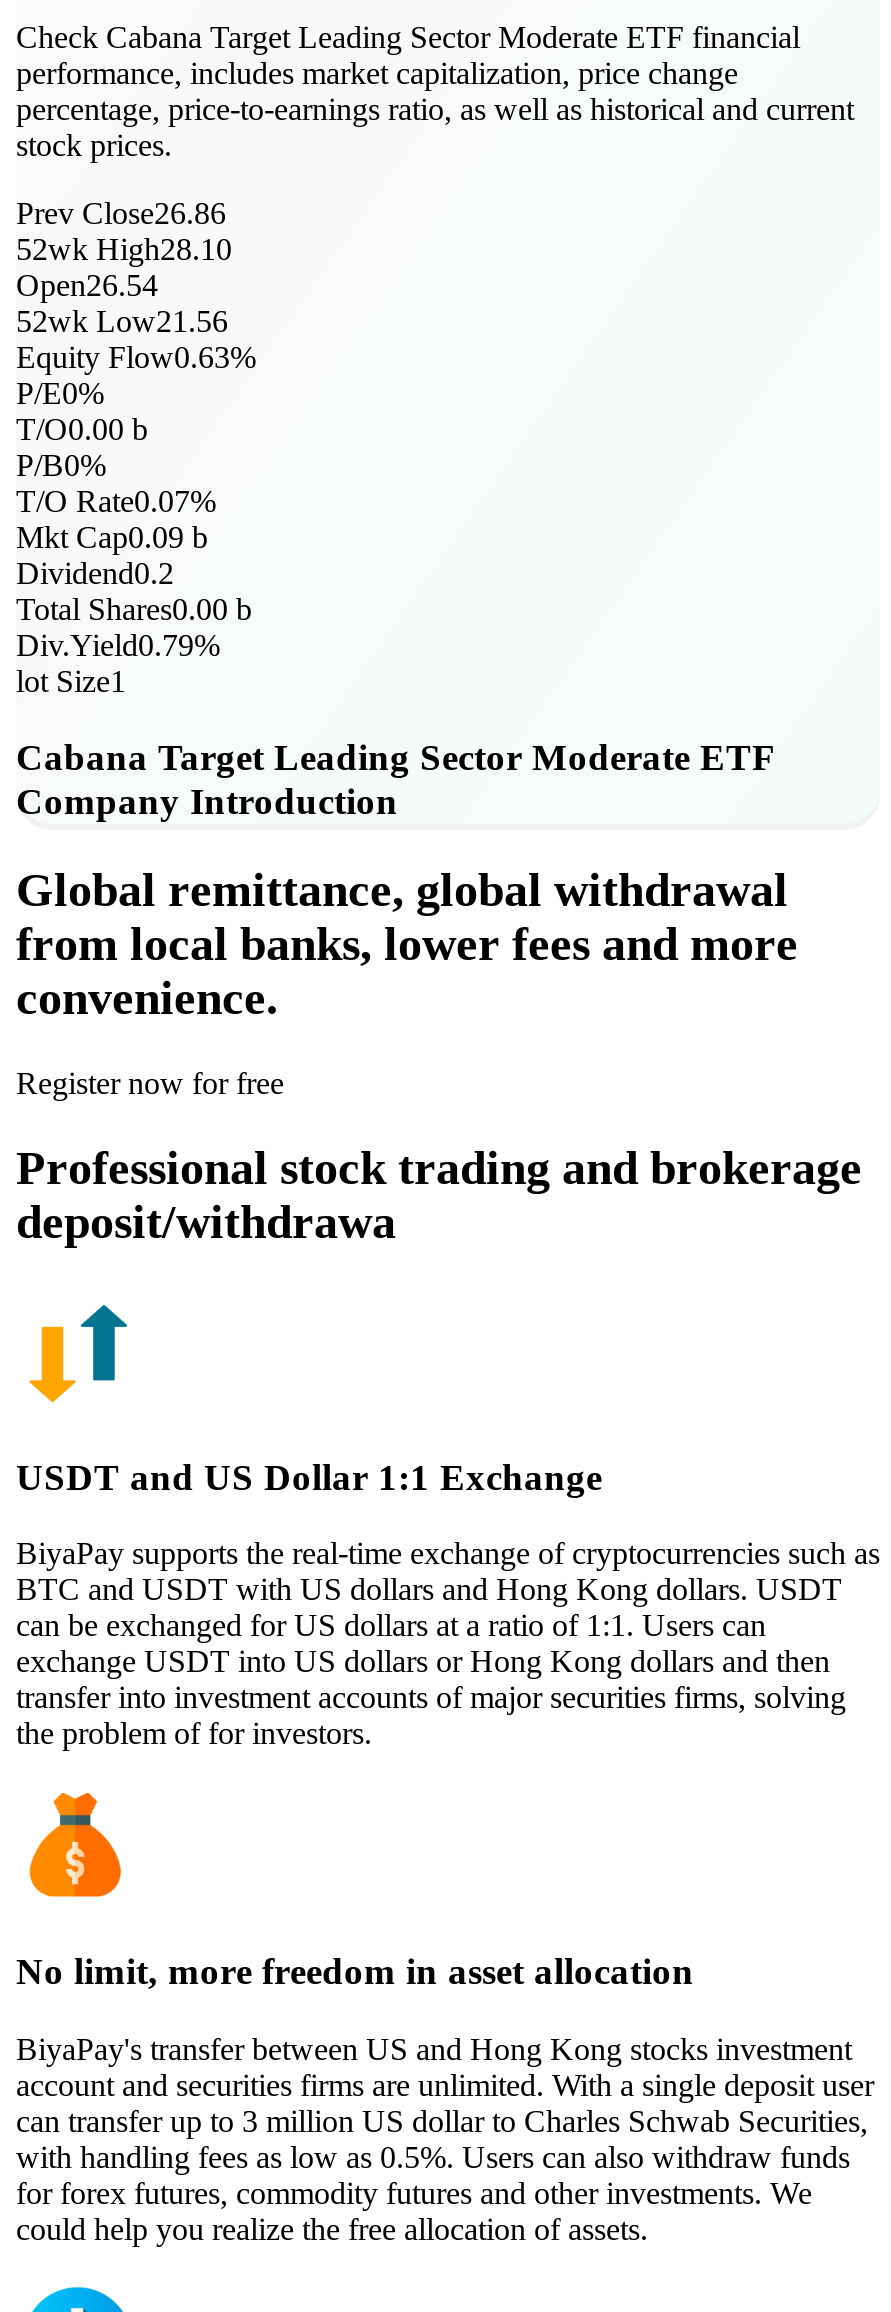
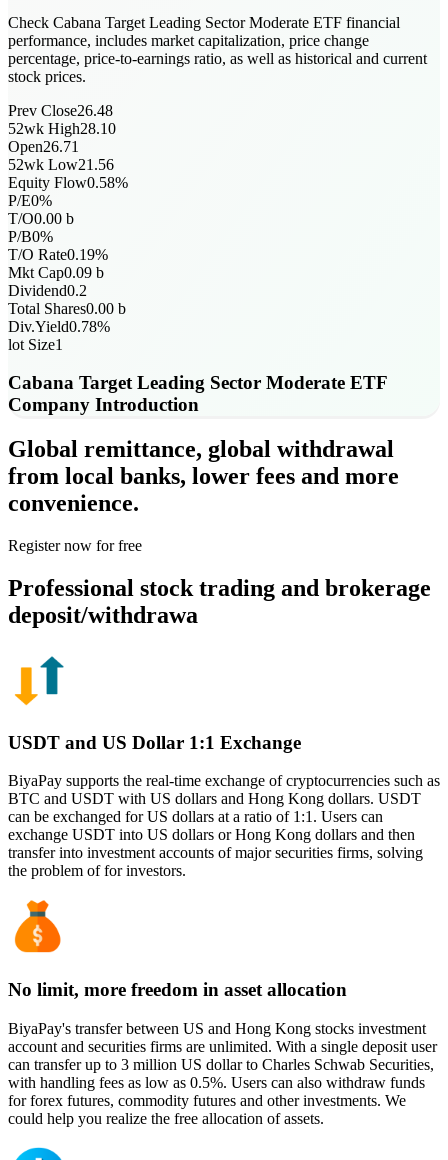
[16,195,226,229] Prev Close26.86 -> [8,102,113,119] Prev Close26.48
[16,267,158,301] Open26.54 -> [8,138,79,155] Open26.71
[16,339,256,373] Equity Flow0.63% -> [8,174,128,191] Equity Flow0.58%
[16,483,216,517] T/O Rate0.07% -> [8,246,108,263] T/O Rate0.19%
[16,627,220,661] Div.Yield0.79% -> [8,318,110,335] Div.Yield0.78%

